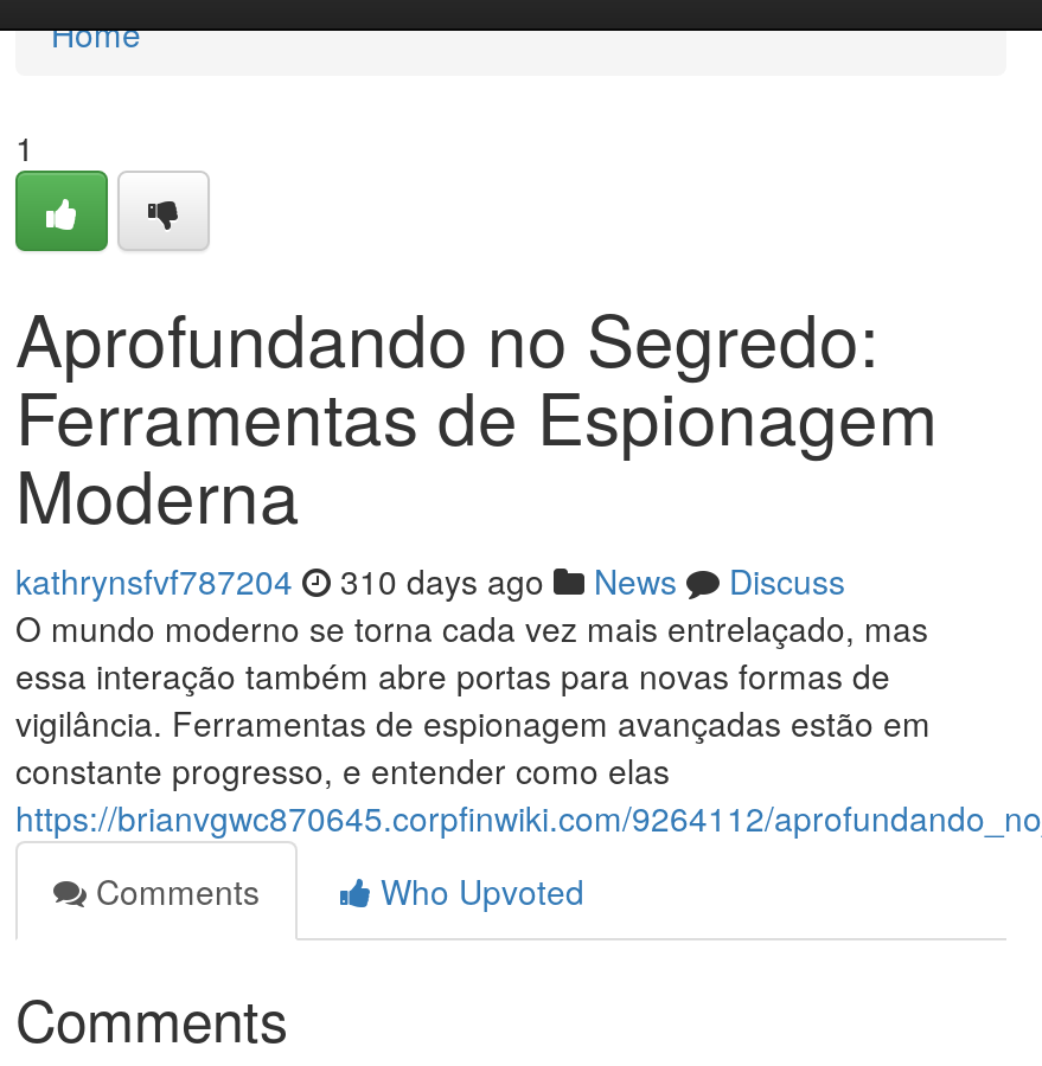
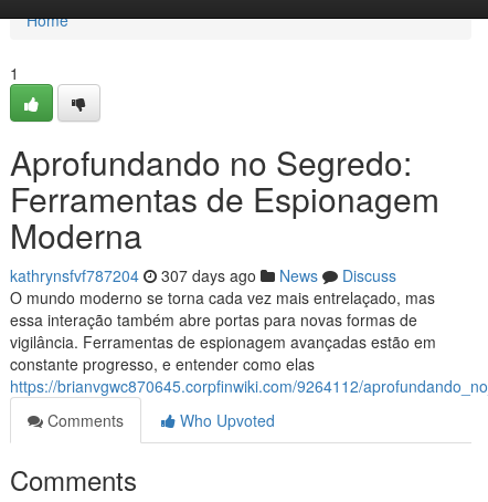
[15,557,845,604] kathrynsfvf787204 310 days ago News Discuss -> [10,264,396,286] kathrynsfvf787204 307 days ago News Discuss

